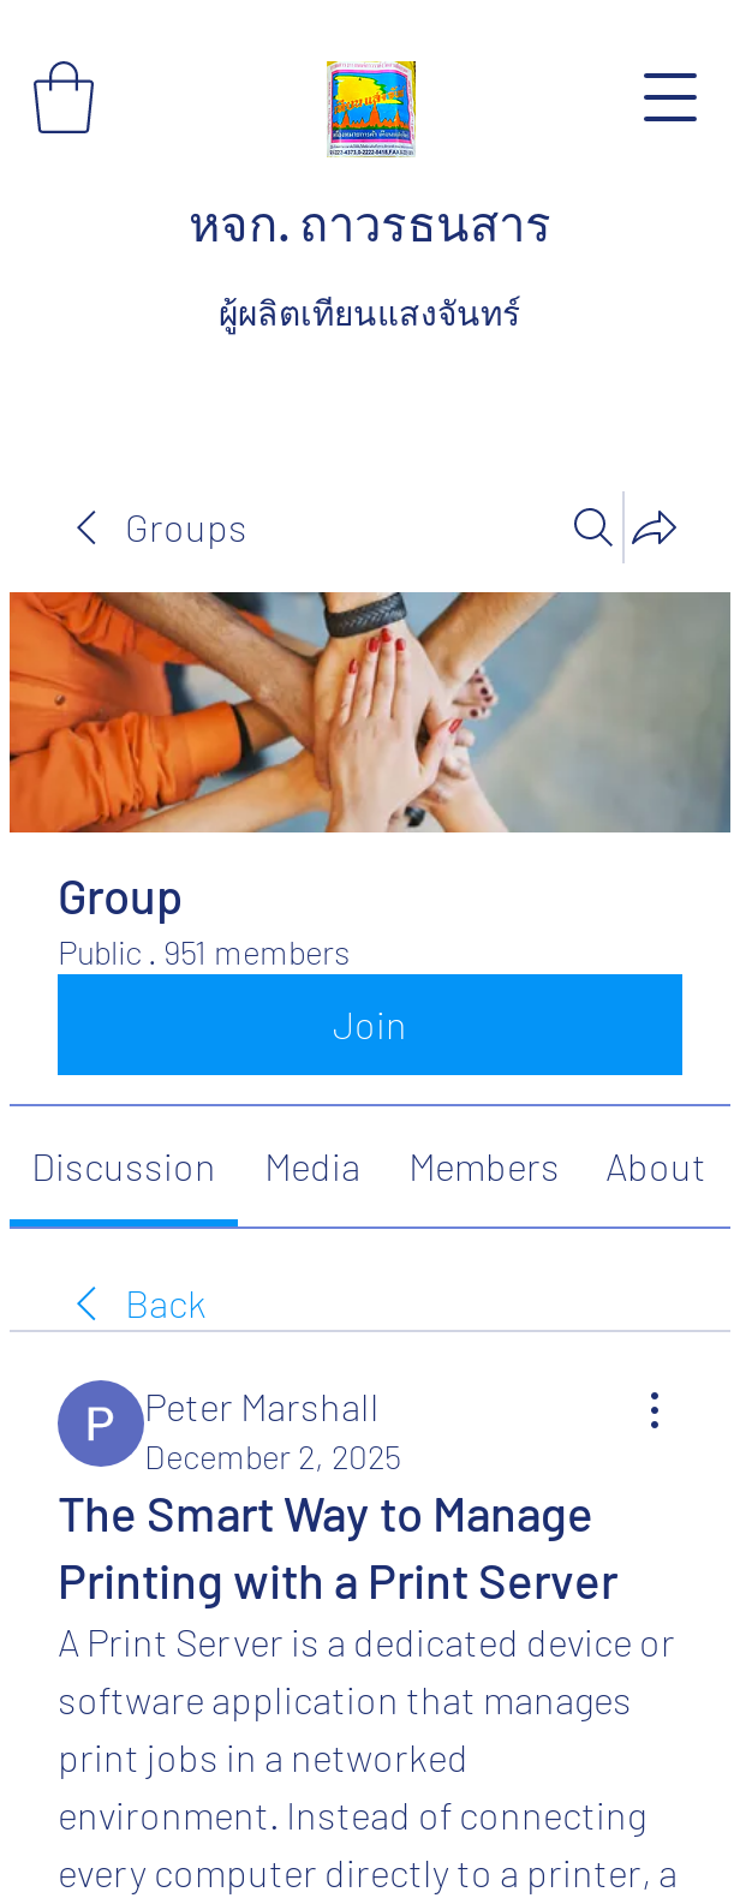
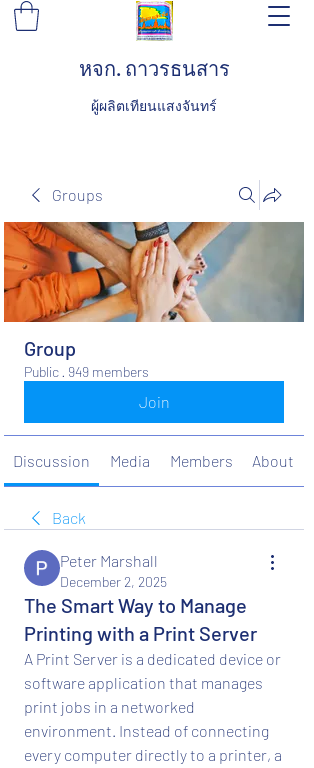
[58,931,351,972] Public 951 members -> [24,363,149,380] Public 949 members

